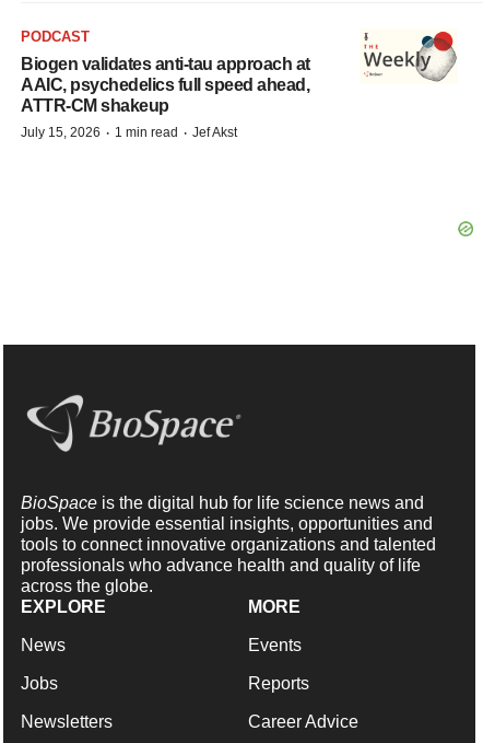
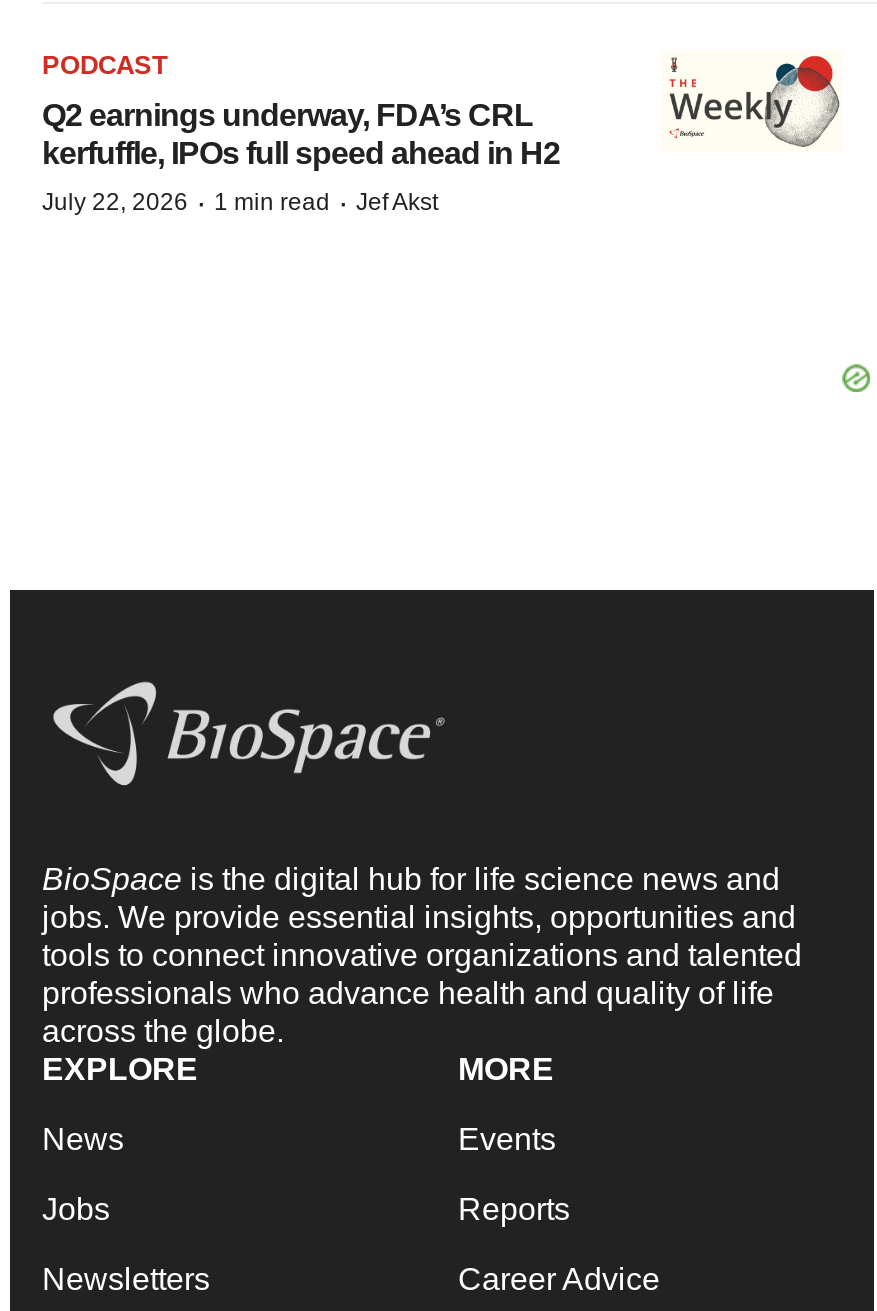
[21,55,310,115] Biogen validates anti-tau approach at | AAIC, psychedelics full speed ahead, | ATTR-CM shakeup -> [42,98,560,170] Q2 earnings underway, FDA’s CRL | kerfuffle, IPOs full speed ahead in H2
[21,124,237,142] July 15, 2026 · 1 min read · Jef Akst -> [42,186,438,220] July 22, 2026 · 1 min read · Jef Akst

